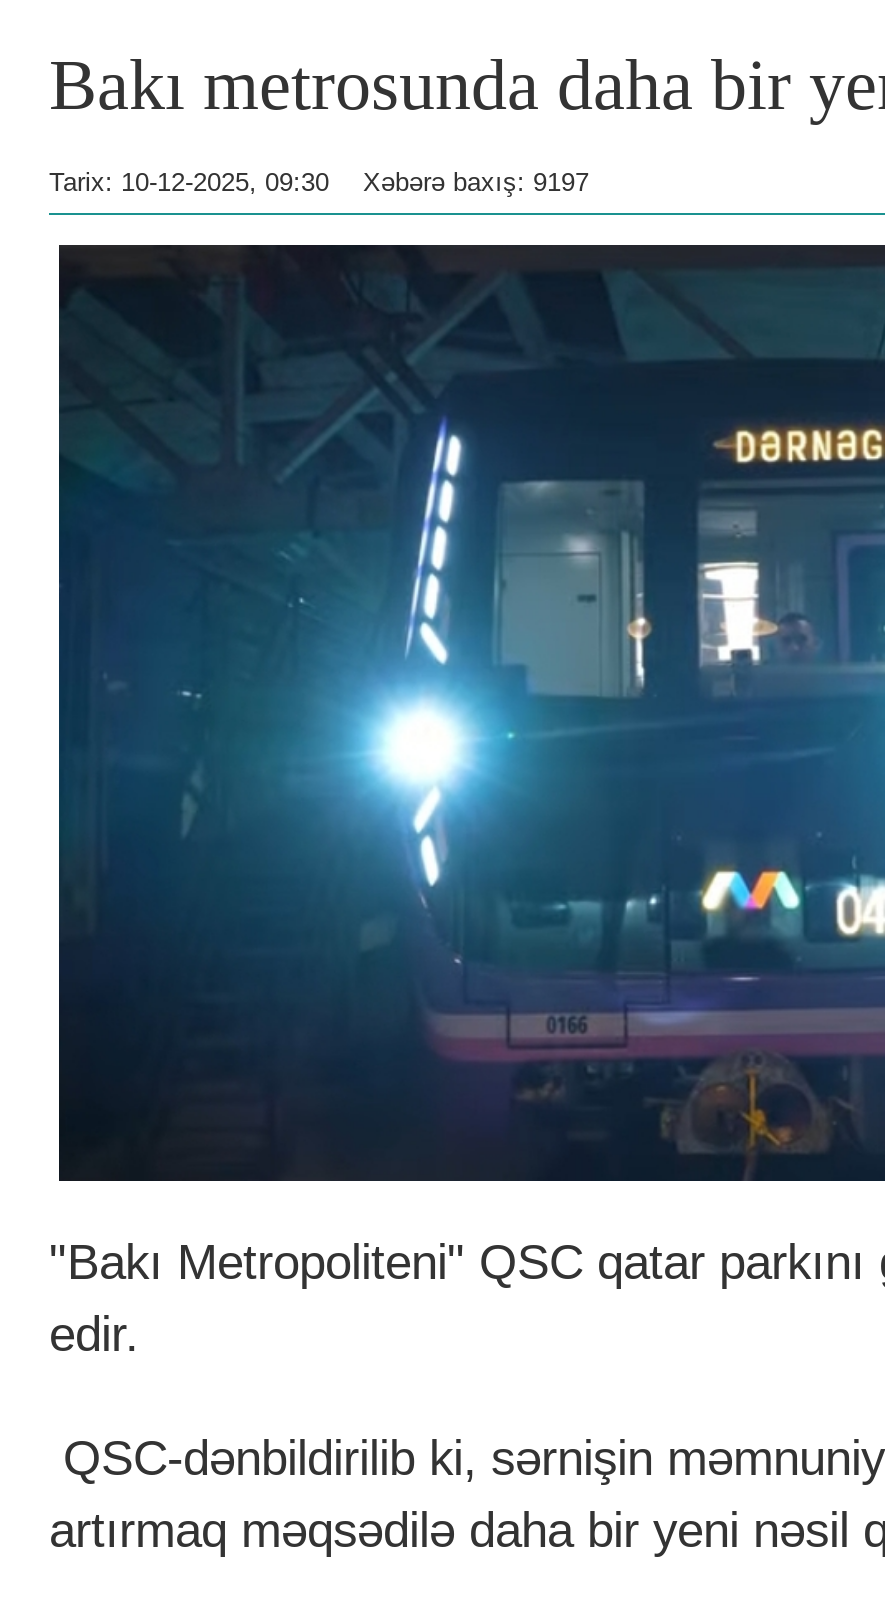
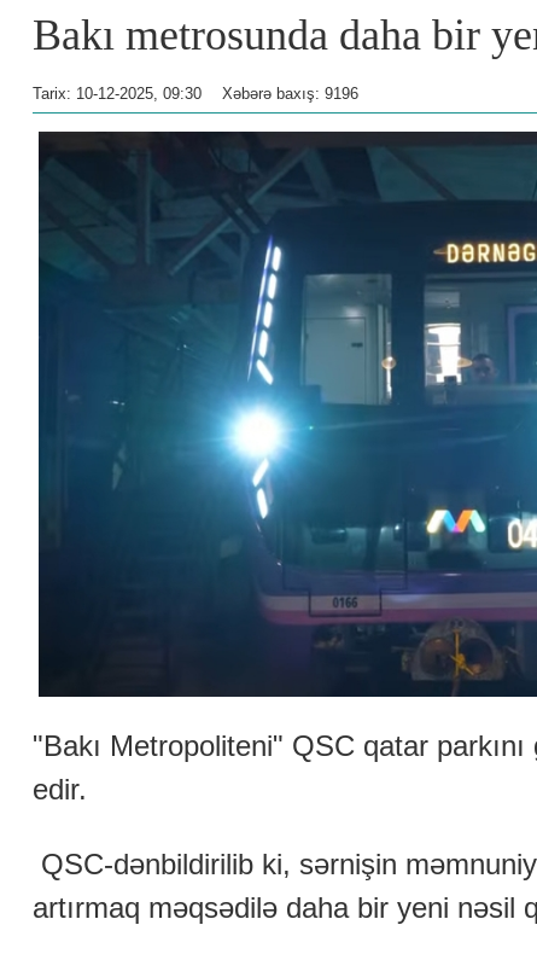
[49,167,589,197] Tarix: 10-12-2025, 09:30 Xəbərə baxış: 9197 -> [33,85,358,103] Tarix: 10-12-2025, 09:30 Xəbərə baxış: 9196

